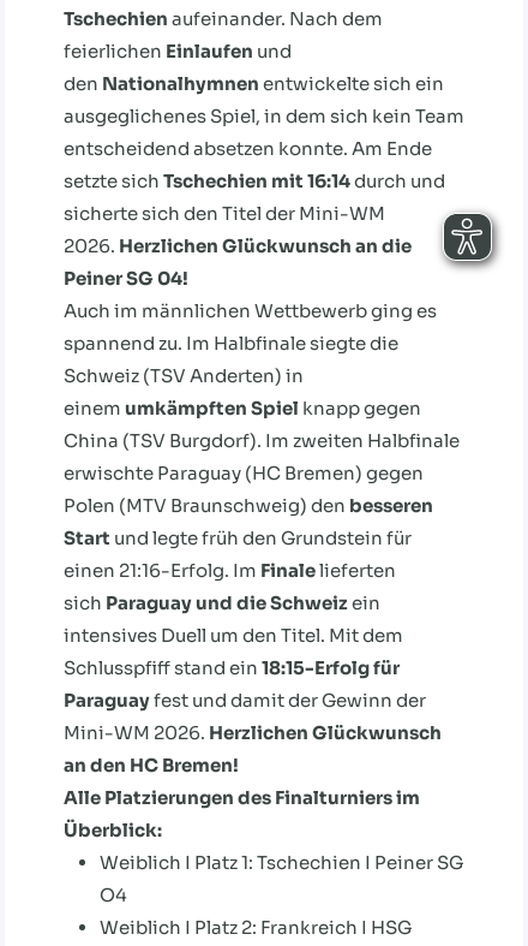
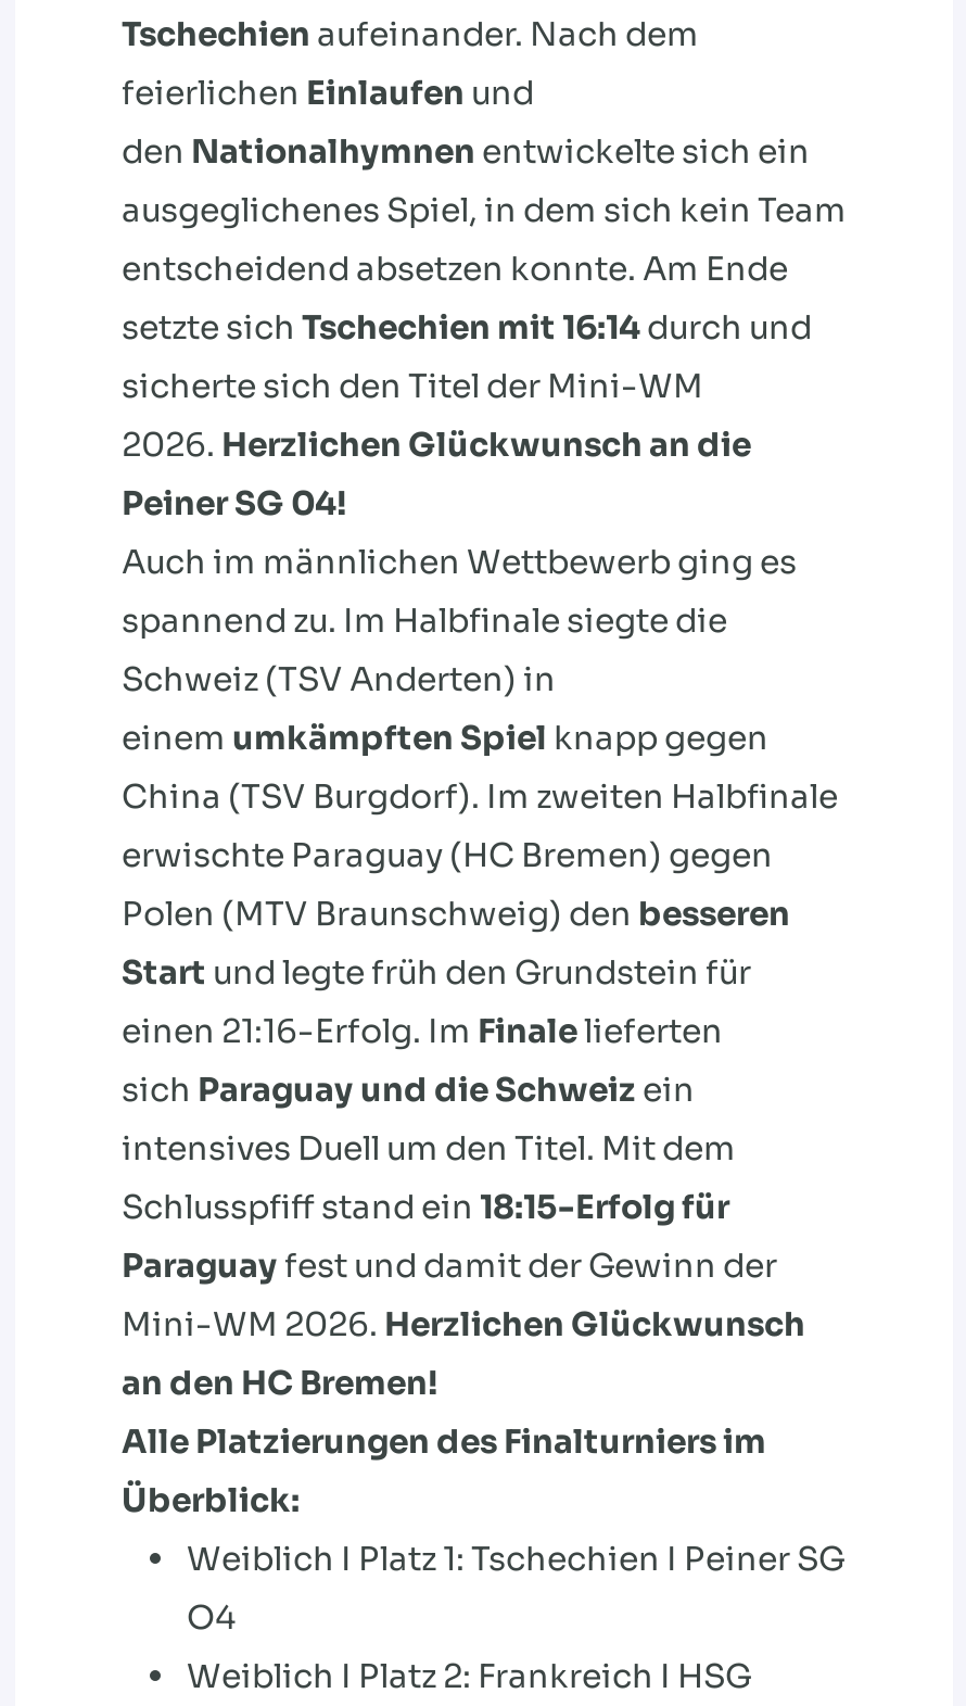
[438,209,502,272] [image] -> none

